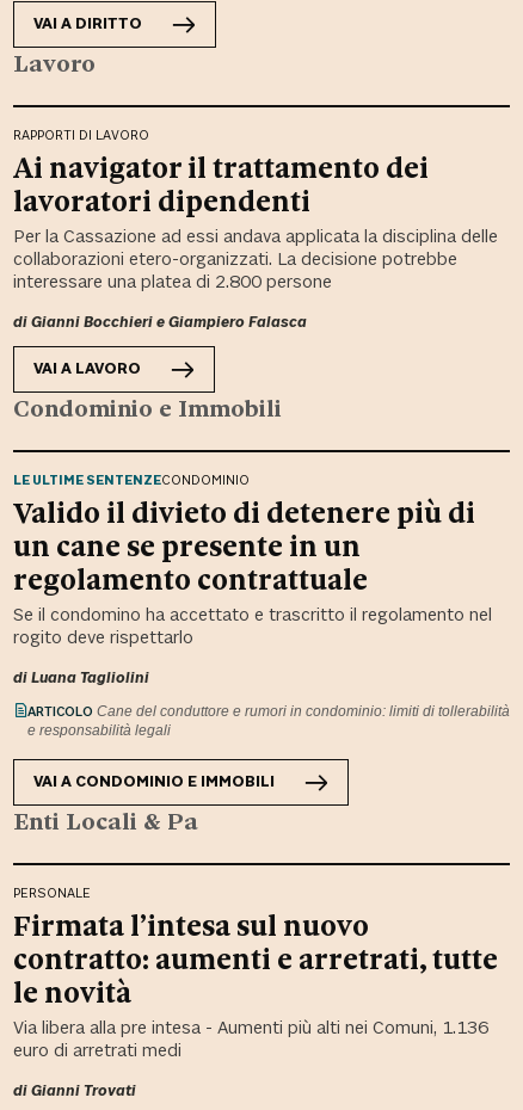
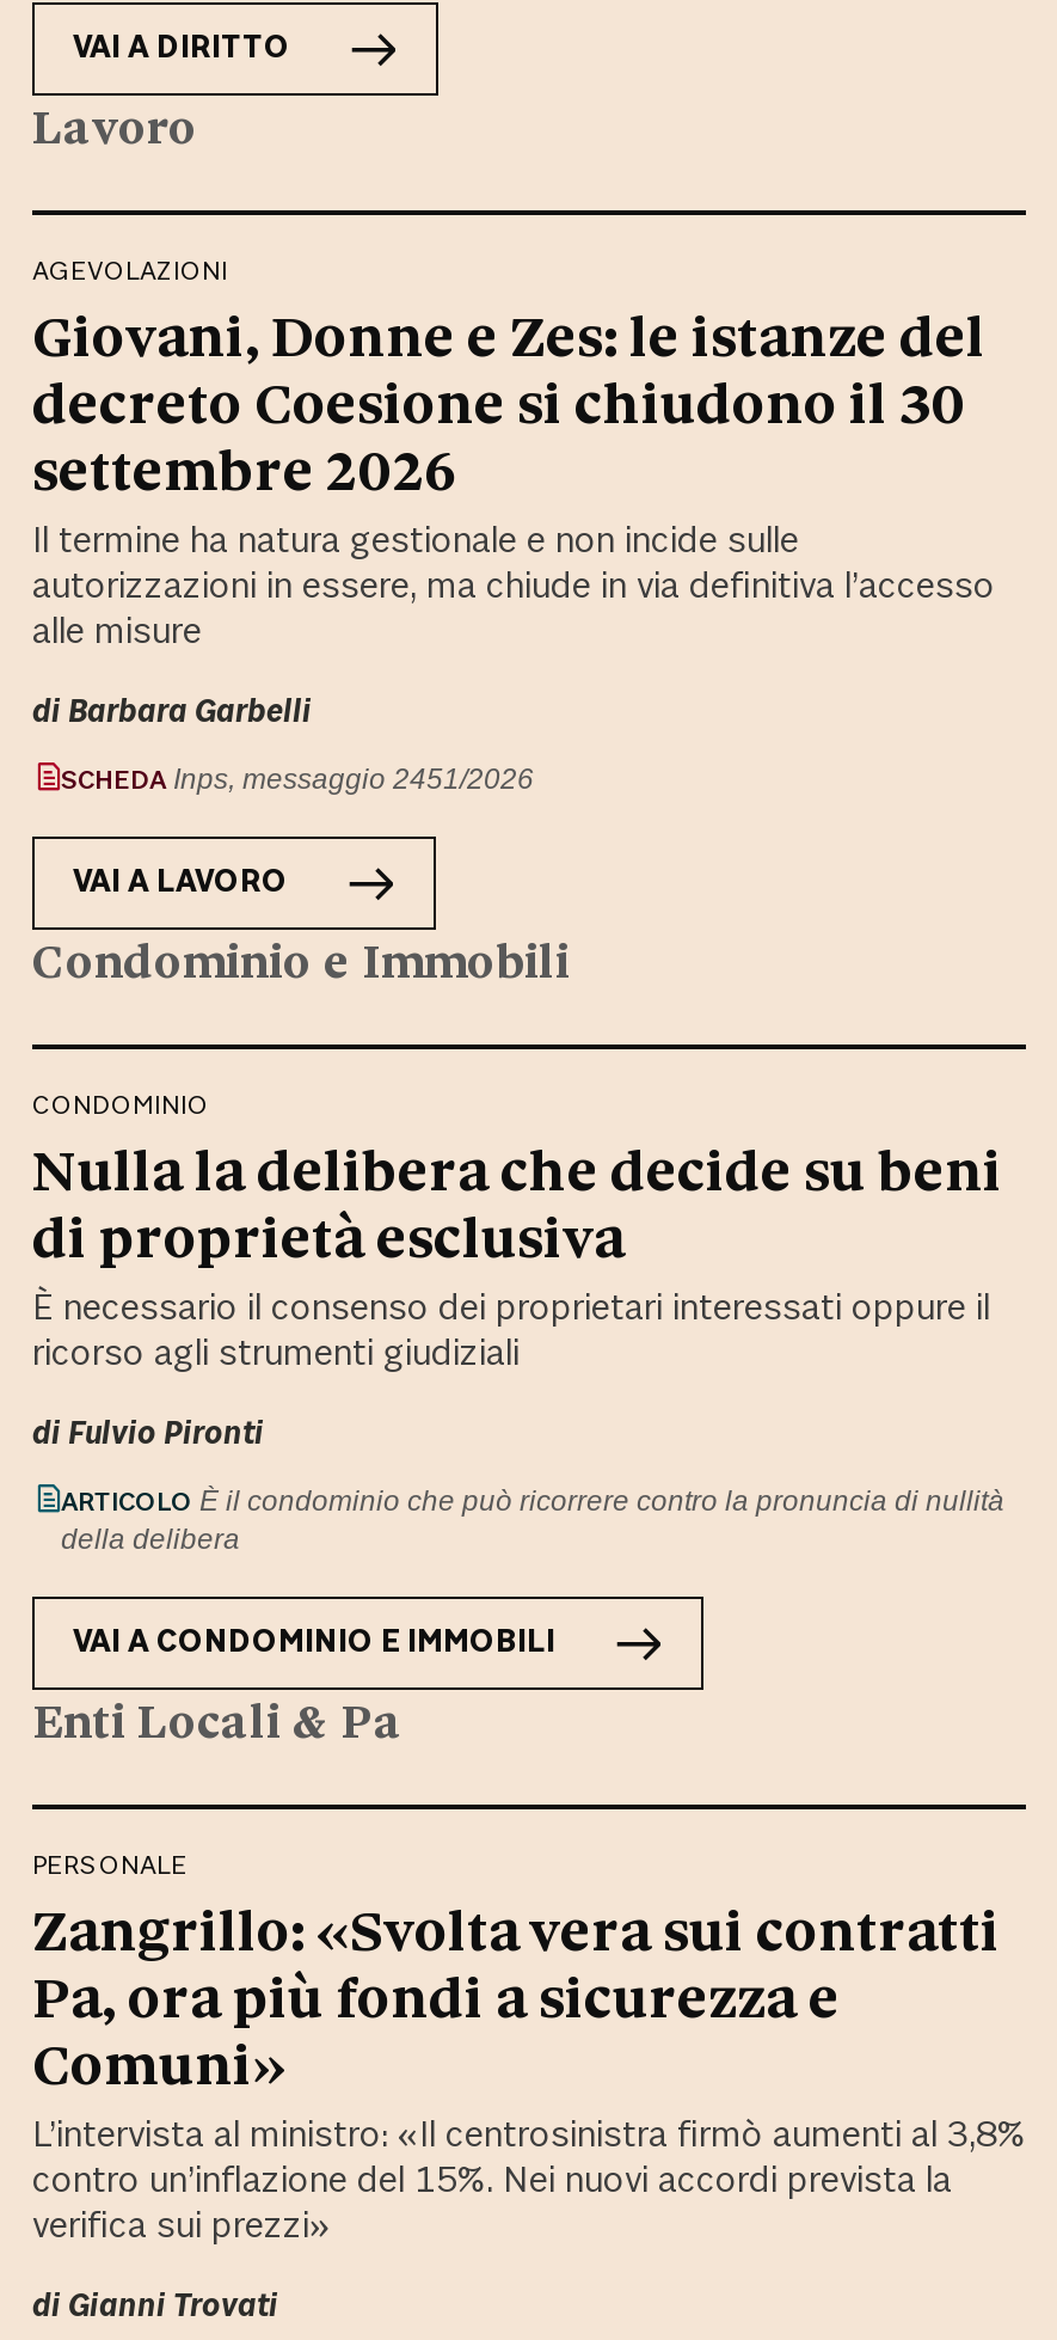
[13,126,498,332] RAPPORTI DI LAVORO | Ai navigator il trattamento dei | lavoratori dipendenti | Per la Cassazione ad essi andava applicata la disciplina delle | collaborazioni etero-organizzati. La decisione potrebbe | interessare una platea di 2.800 persone | di Gianni Bocchieri e Giampiero Falasca -> [32,253,995,799] AGEVOLAZIONI | Giovani, Donne e Zes: le istanze del | decreto Coesione si chiudono il 30 | settembre 2026 | Il termine ha natura gestionale e non incide sulle | autorizzazioni in essere, ma chiude in via definitiva l’accesso | alle misure | di Barbara Garbelli | SCHEDA Inps, messaggio 2451/2026
[13,471,492,650] LE ULTIME SENTENZECONDOMINIO | Valido il divieto di detenere più di | un cane se presente in un | regolamento contrattuale | Se il condomino ha accettato e trascritto il regolamento nel | rogito deve rispettarlo -> [32,1087,1002,1377] CONDOMINIO | Nulla la delibera che decide su beni | di proprietà esclusiva | È necessario il consenso dei proprietari interessati oppure il | ricorso agli strumenti giudiziali
[13,669,149,688] di Luana Tagliolini -> [32,1415,264,1454] di Fulvio Pironti
[27,703,510,739] ARTICOLO Cane del conduttore e rumori in condominio: limiti di tollerabilità | e responsabilità legali -> [61,1485,1004,1556] ARTICOLO È il condominio che può ricorrere contro la pronuncia di nullità | della delibera
[13,904,498,1062] Firmata l’intesa sul nuovo | contratto: aumenti e arretrati, tutte | le novità | Via libera alla pre intesa - Aumenti più alti nei Comuni, 1.136 | euro di arretrati medi -> [32,1886,1026,2250] Zangrillo: «Svolta vera sui contratti | Pa, ora più fondi a sicurezza e | Comuni» | L’intervista al ministro: «Il centrosinistra firmò aumenti al 3,8% | contro un’inflazione del 15%. Nei nuovi accordi prevista la | verifica sui prezzi»

